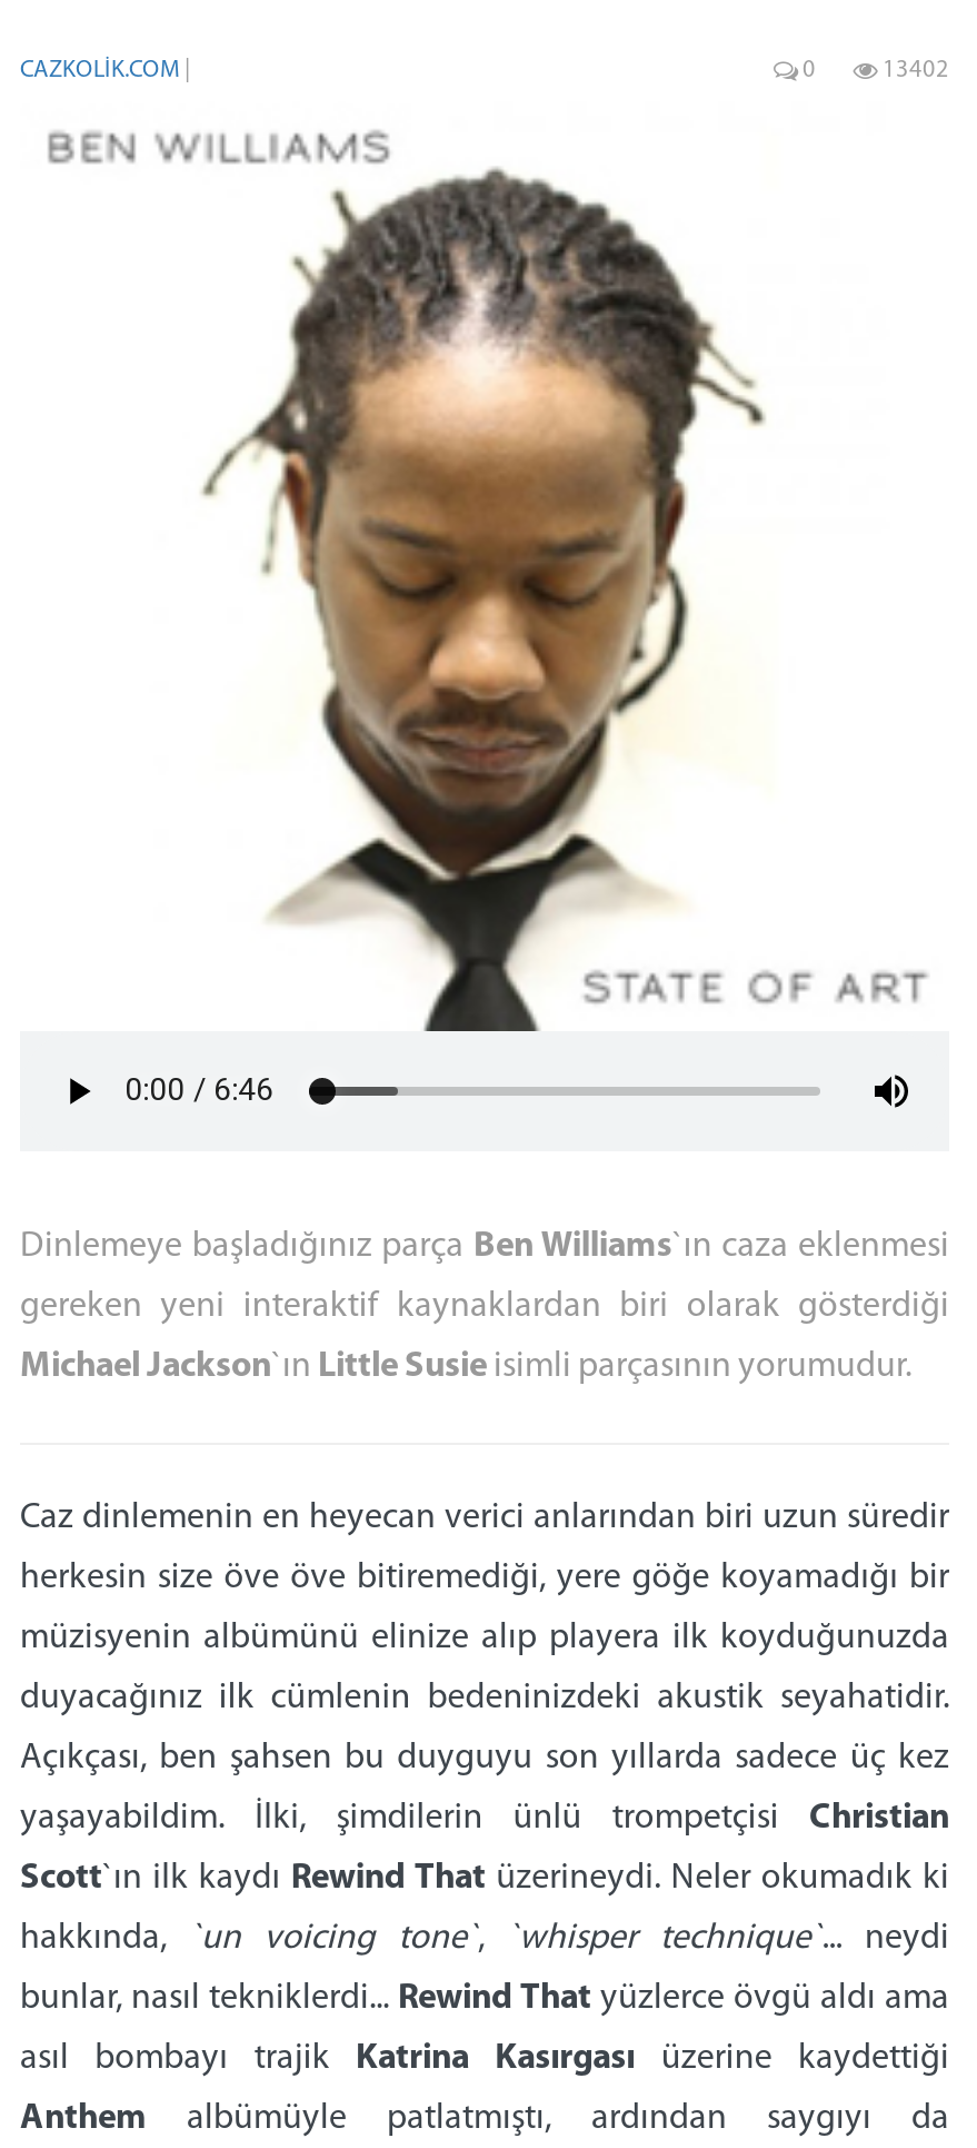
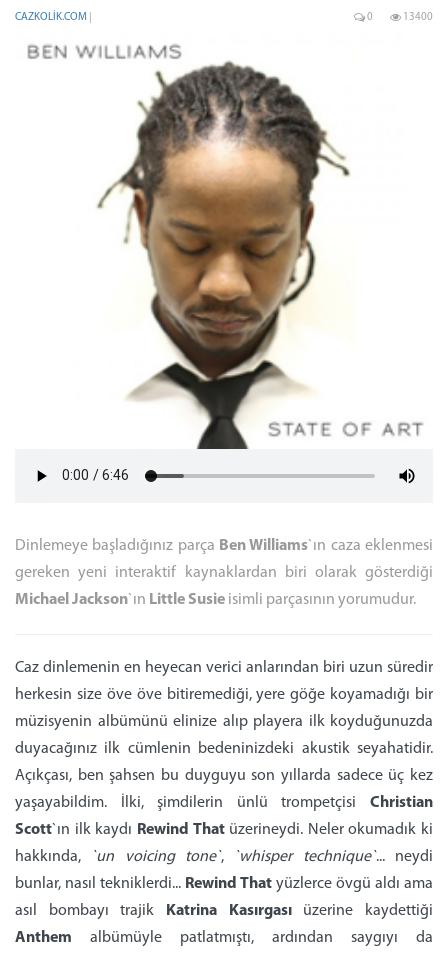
[883,59,949,83] 13402 -> [403,12,433,23] 13400

